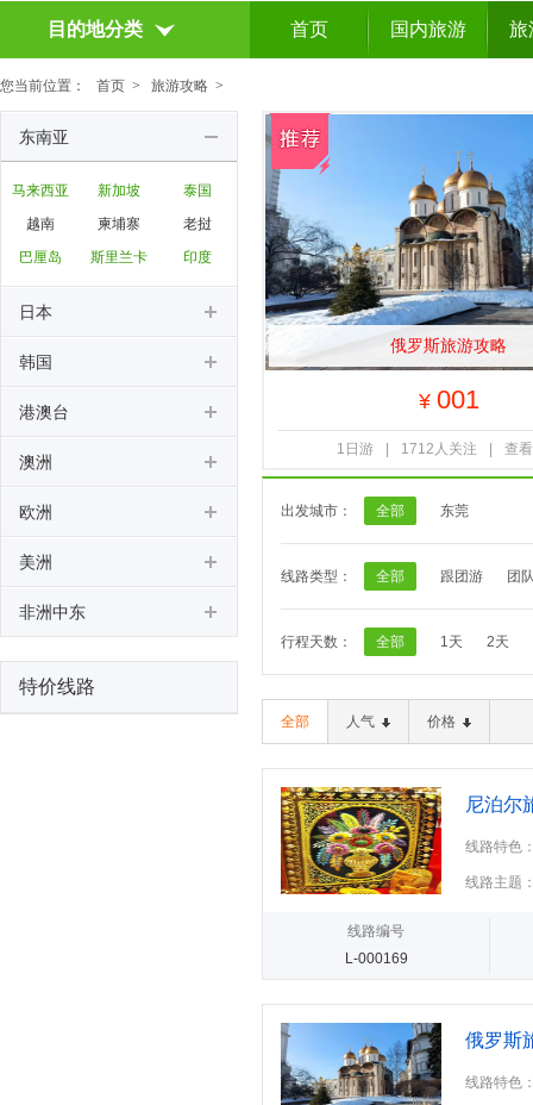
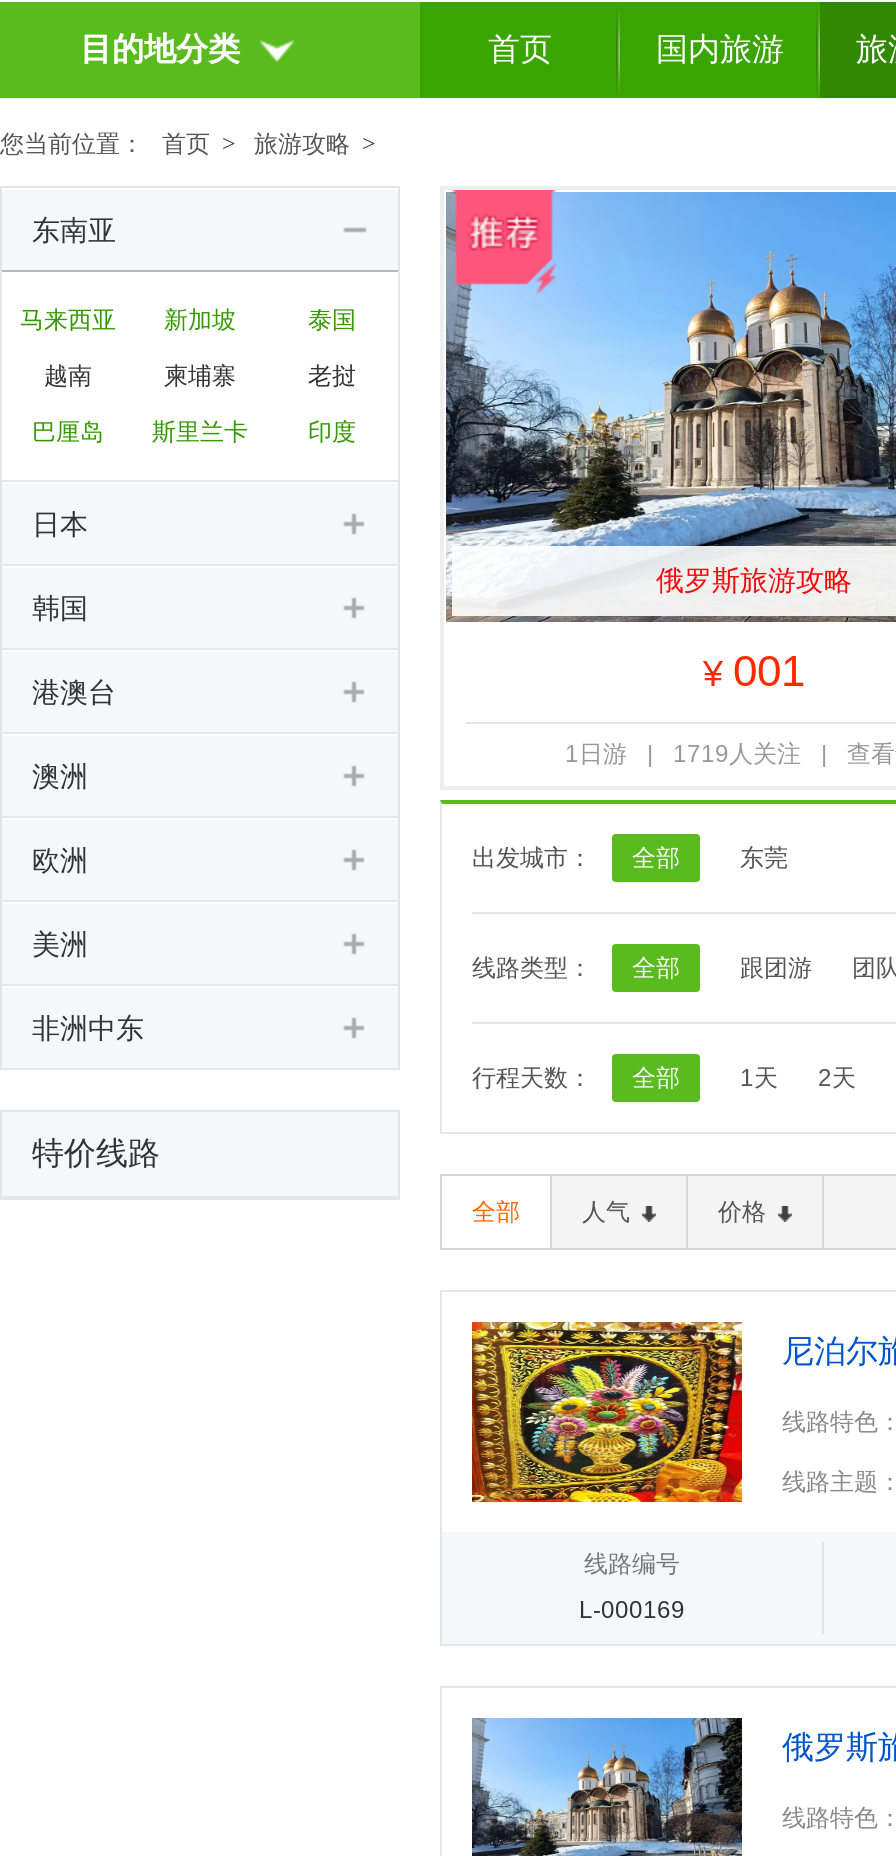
[400,441,476,457] 1712人关注 -> [673,740,801,768] 1719人关注

